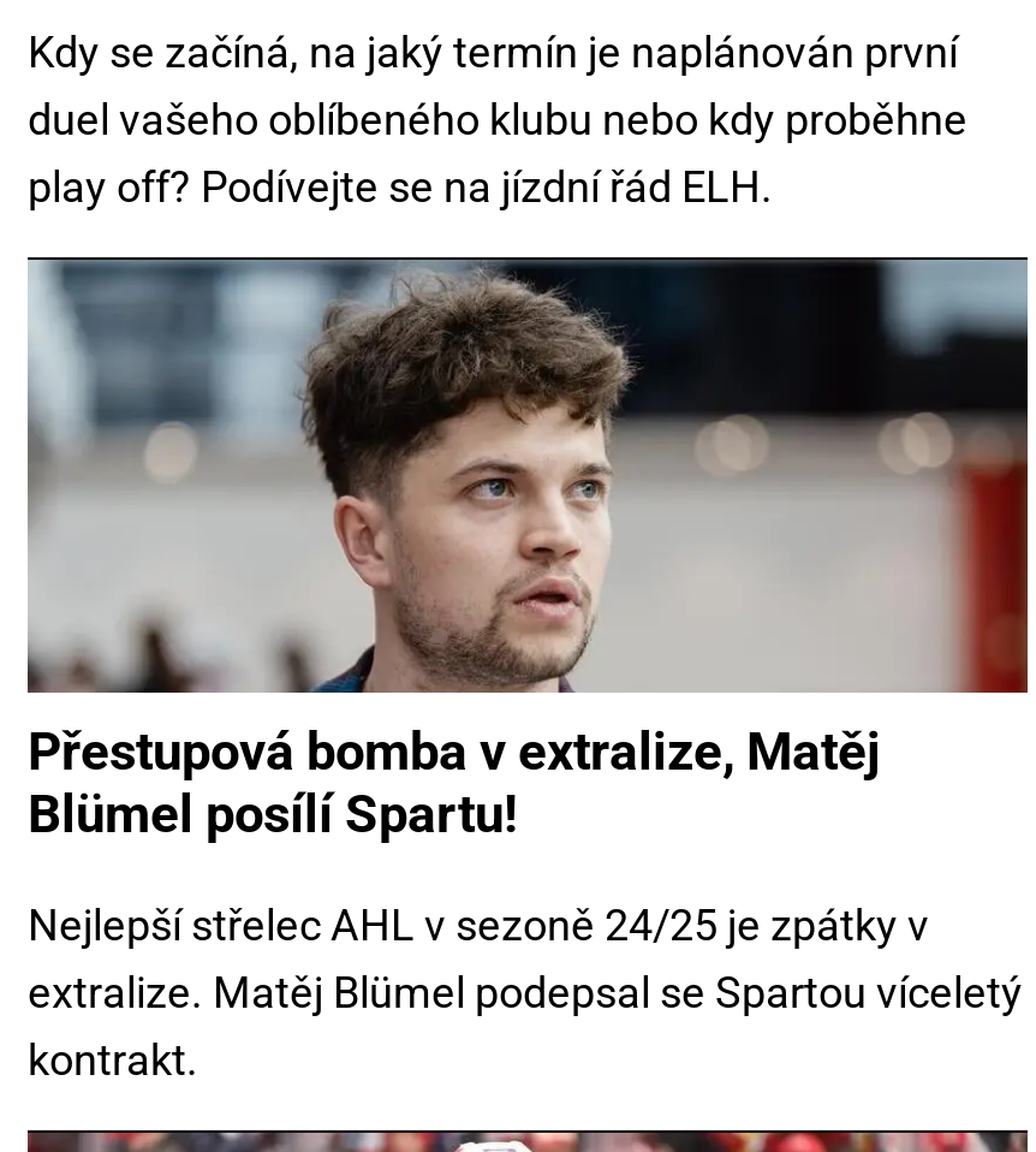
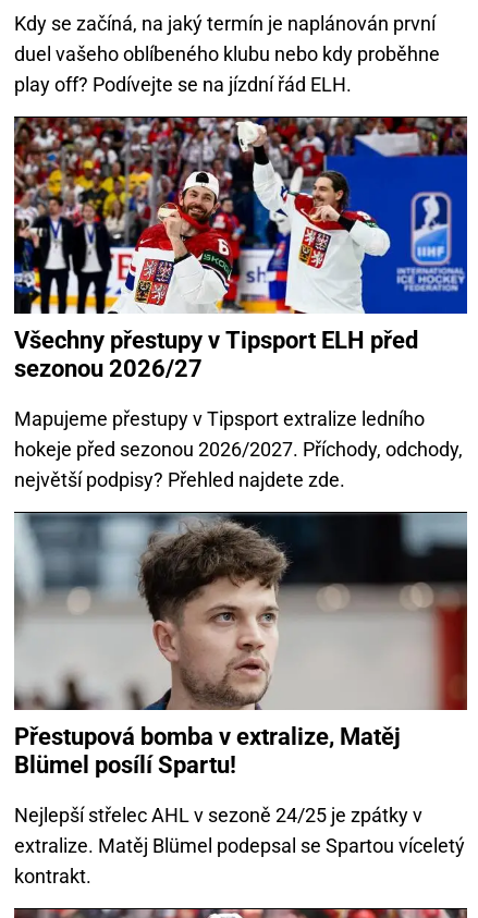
none -> [13,117,468,492] [image] | Všechny přestupy v Tipsport ELH před | sezonou 2026/27 | Mapujeme přestupy v Tipsport extralize ledního | hokeje před sezonou 2026/2027. Příchody, odchody, | největší podpisy? Přehled najdete zde.

